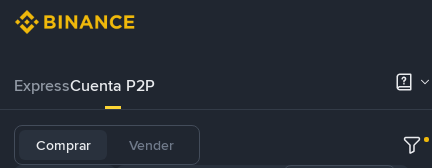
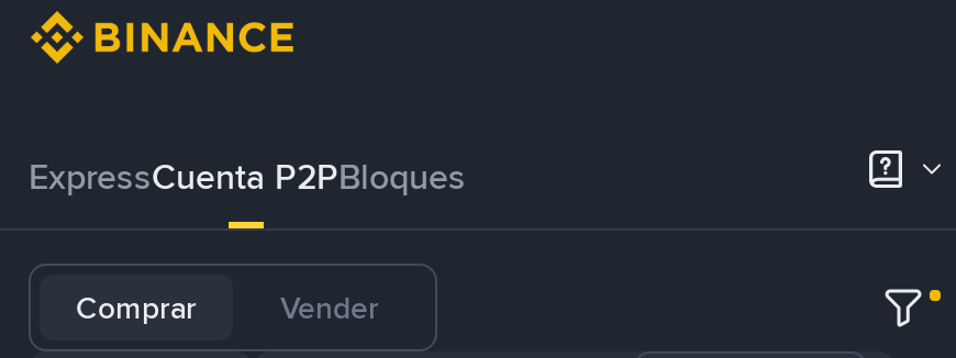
[14,75,155,96] ExpressCuenta P2P -> [29,154,466,200] ExpressCuenta P2PBloques

